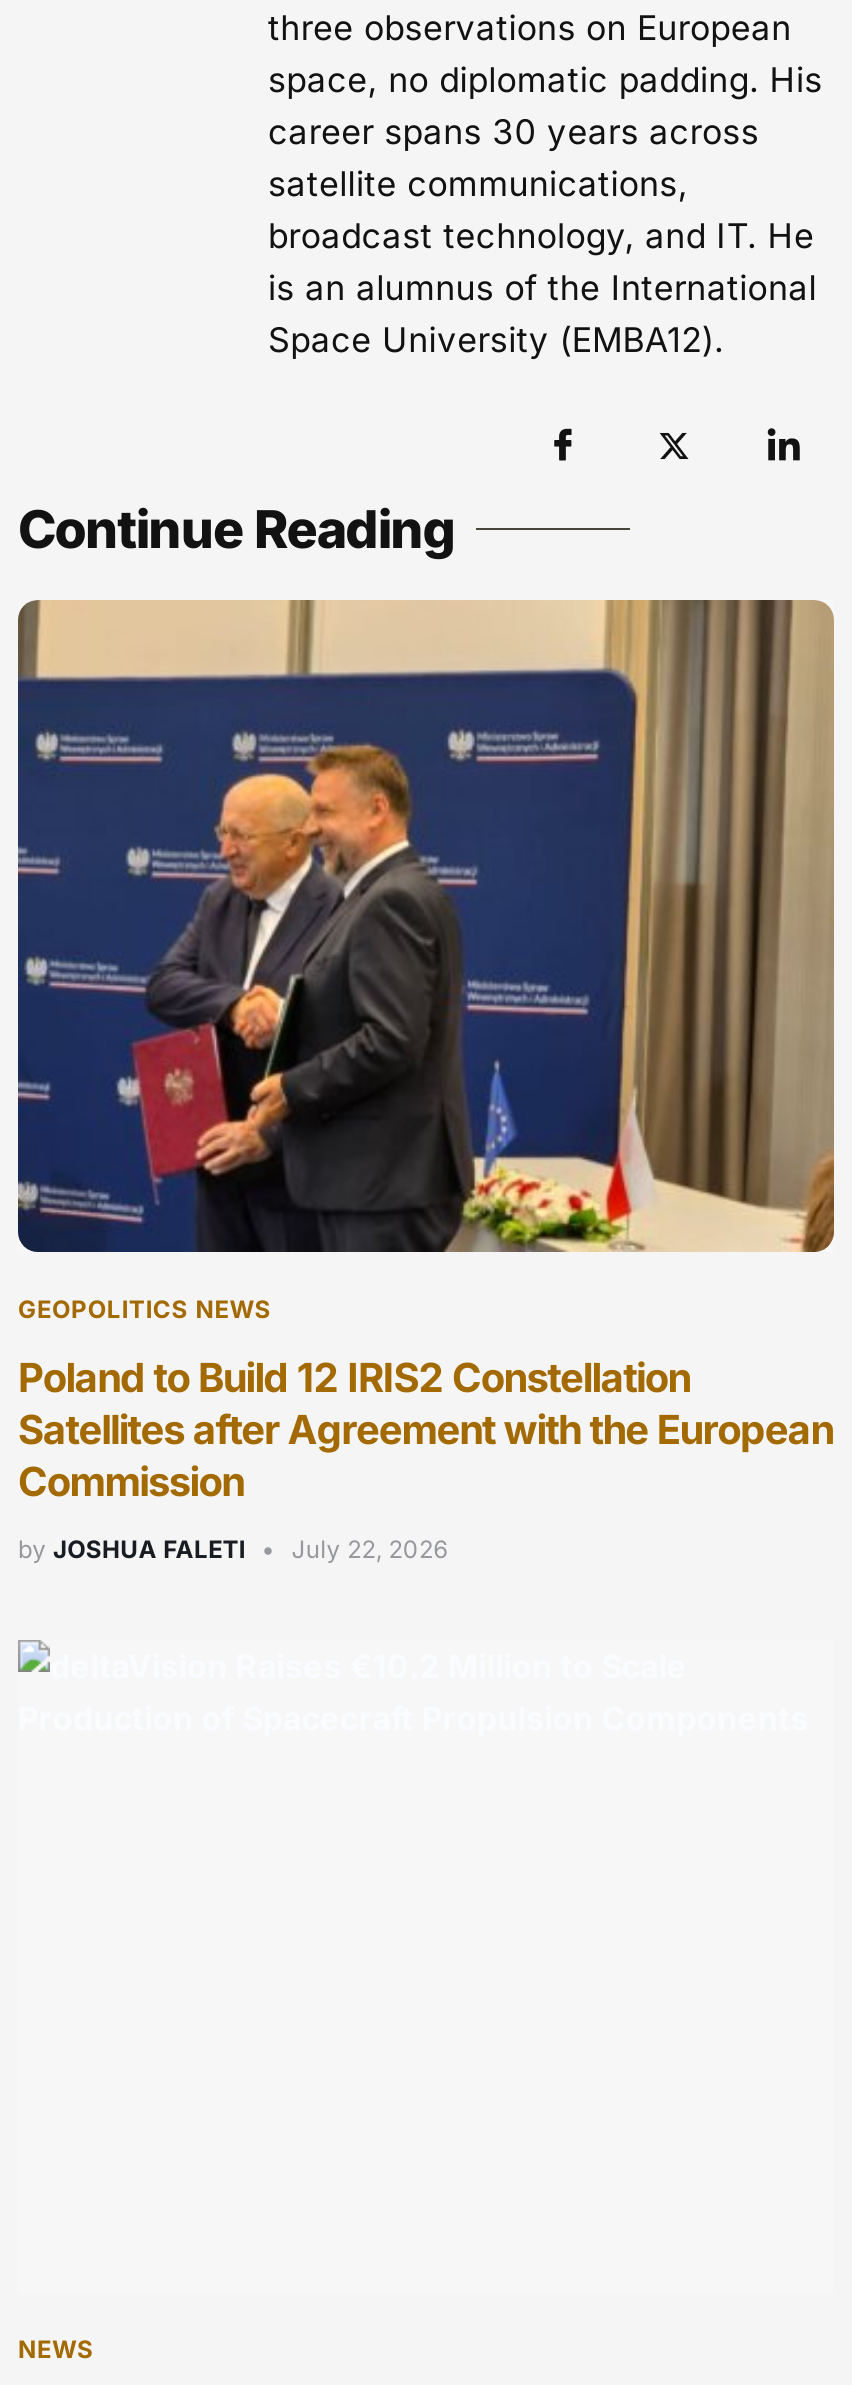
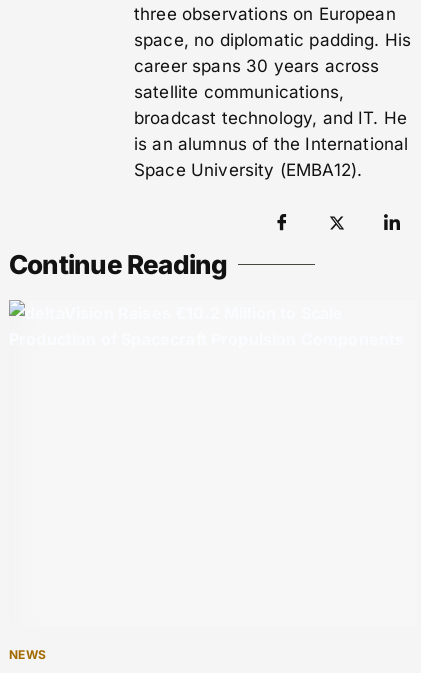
[16,598,836,1564] [image] | GEOPOLITICS NEWS | Poland to Build 12 IRIS2 Constellation | Satellites after Agreement with the European | Commission | by JOSHUA FALETI | July 22, 2026 -> none

